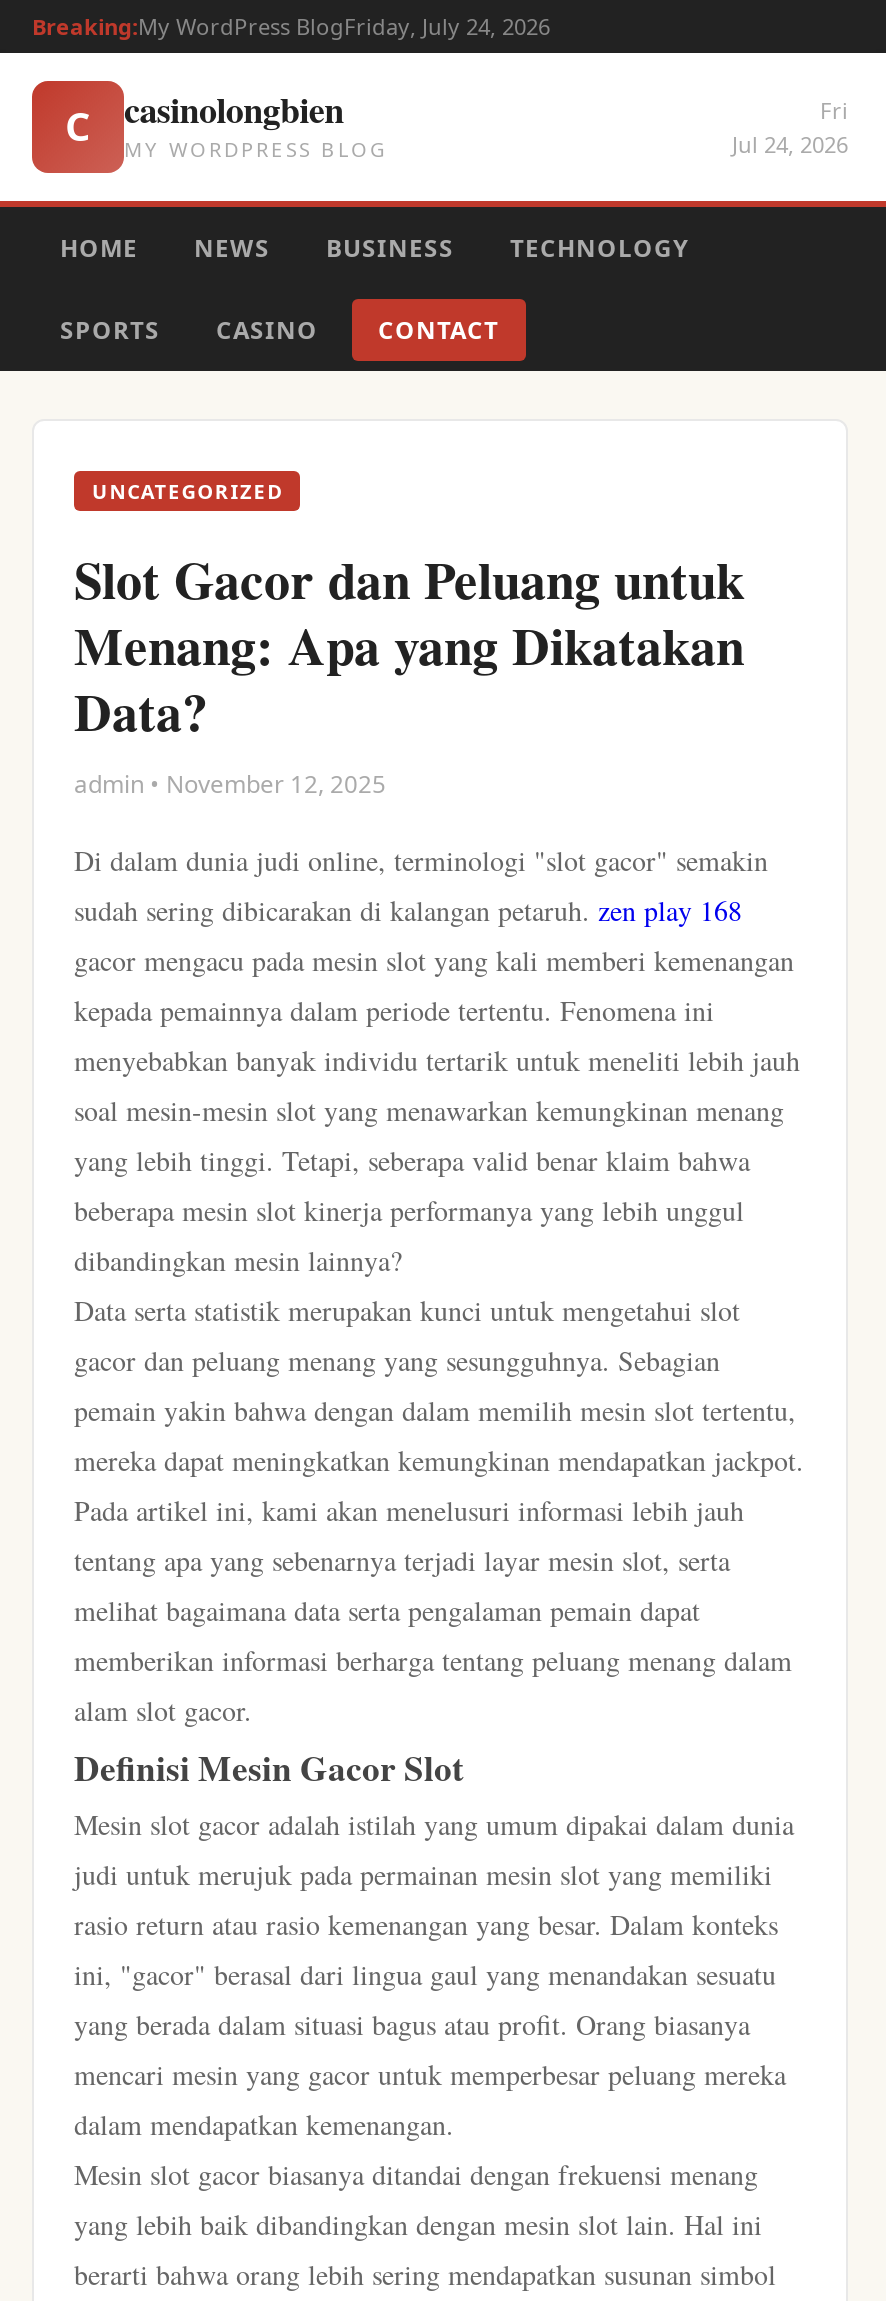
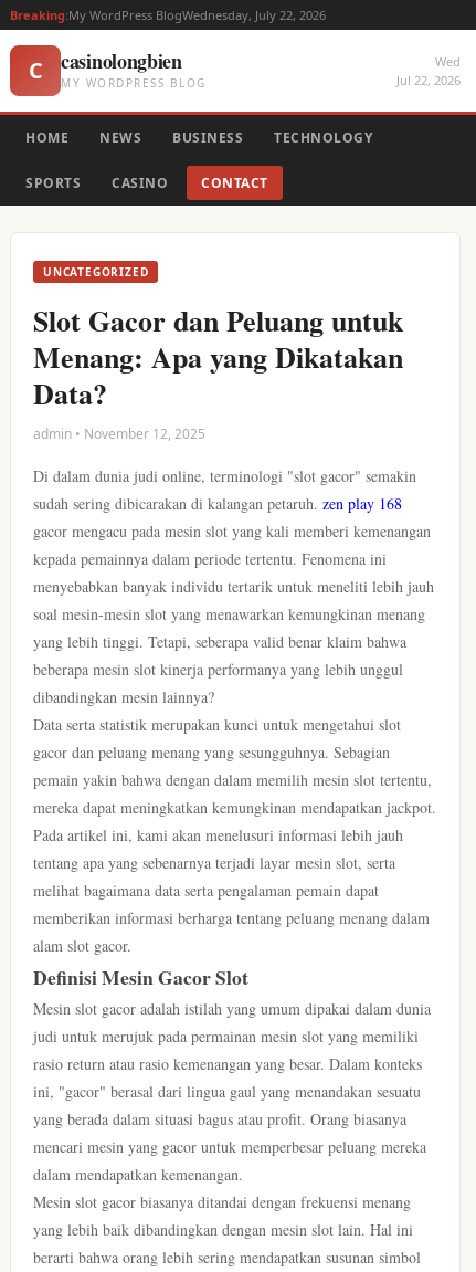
[32,11,550,41] Breaking:My WordPress BlogFriday, July 24, 2026 -> [10,7,326,23] Breaking:My WordPress BlogWednesday, July 22, 2026
[732,95,848,159] Fri | Jul 24, 2026 -> [396,53,461,88] Wed | Jul 22, 2026

